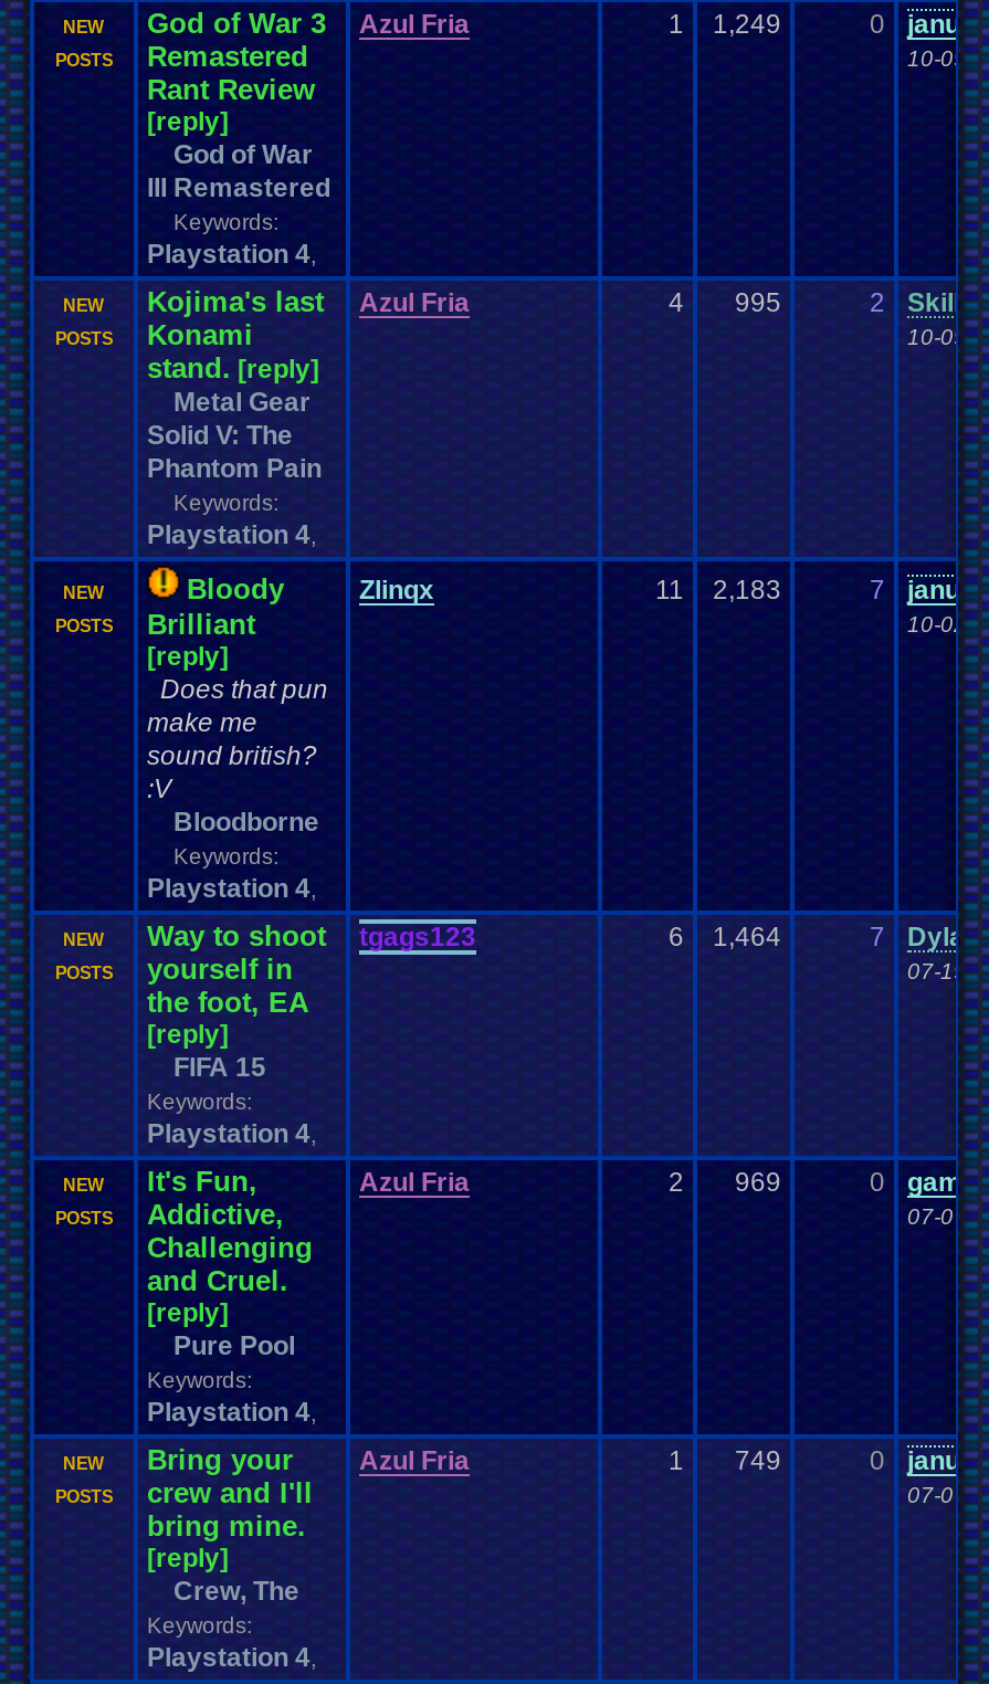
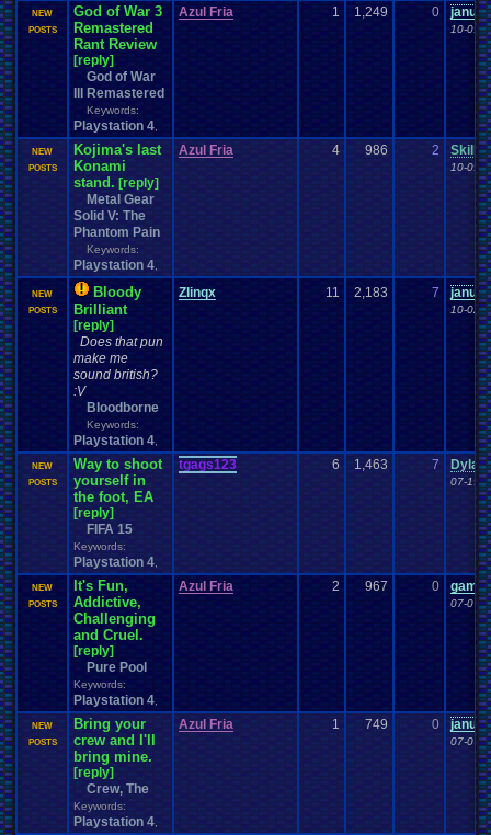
[669,287,781,318] 4 995 -> [332,142,388,158] 4 986
[669,922,781,952] 6 1,464 -> [332,457,388,472] 6 1,463
[669,1167,781,1198] 2 969 -> [332,579,388,594] 2 967

